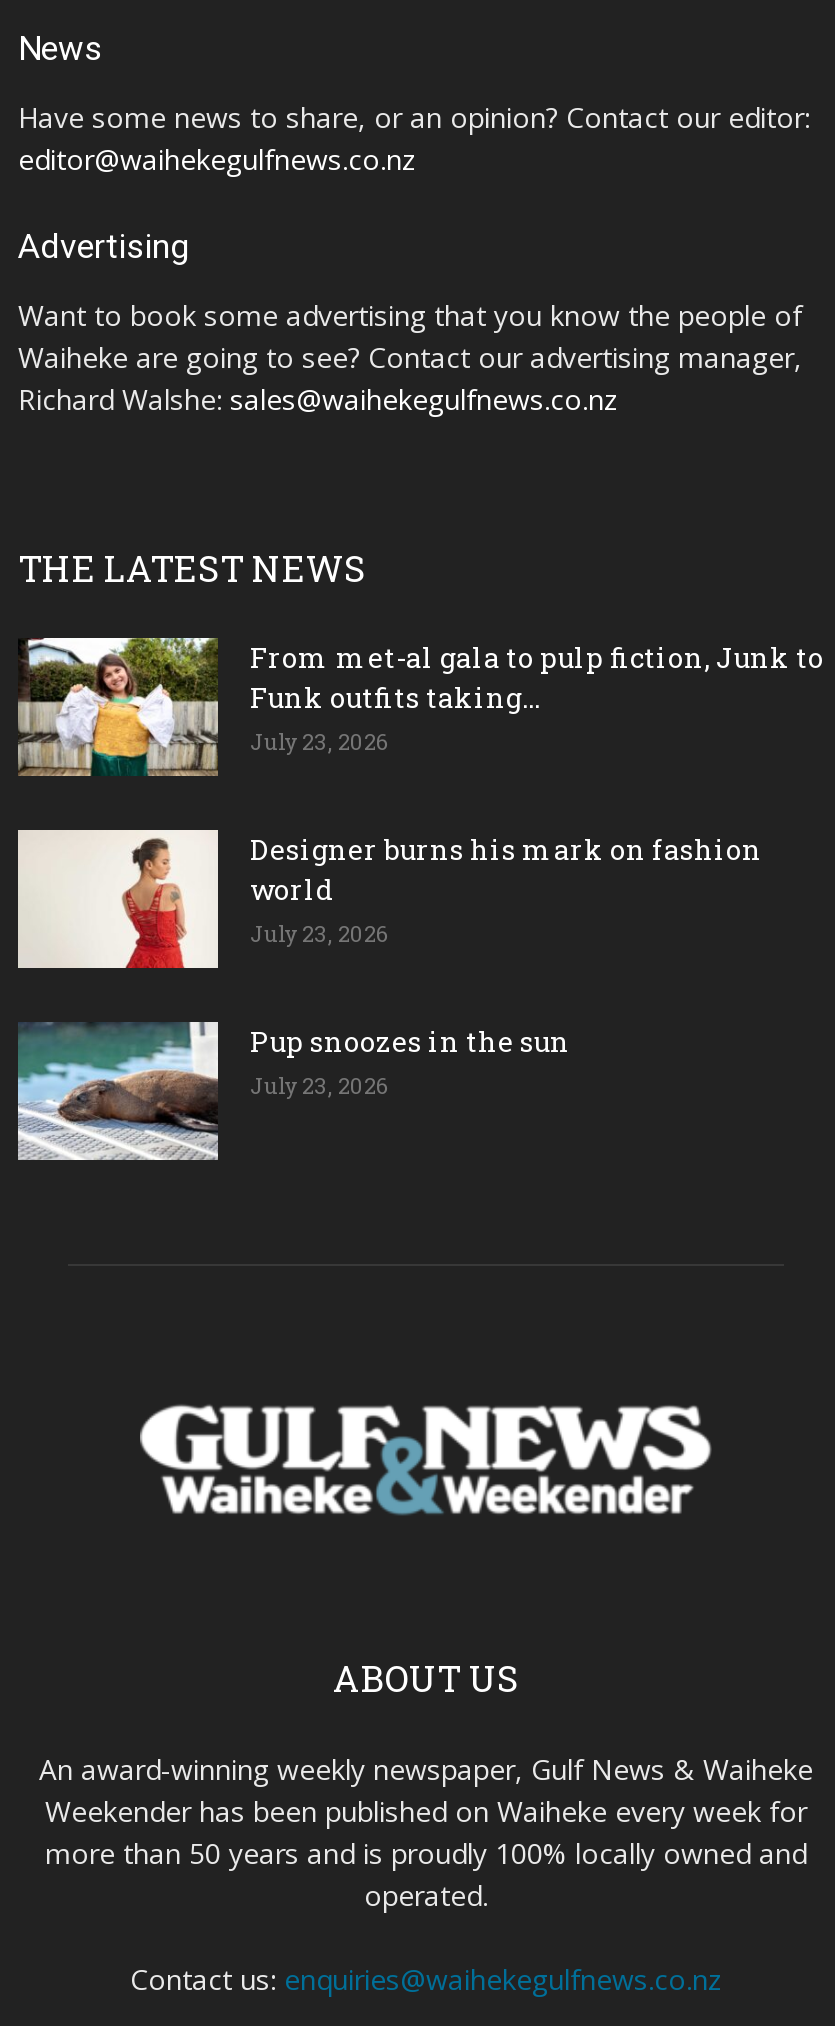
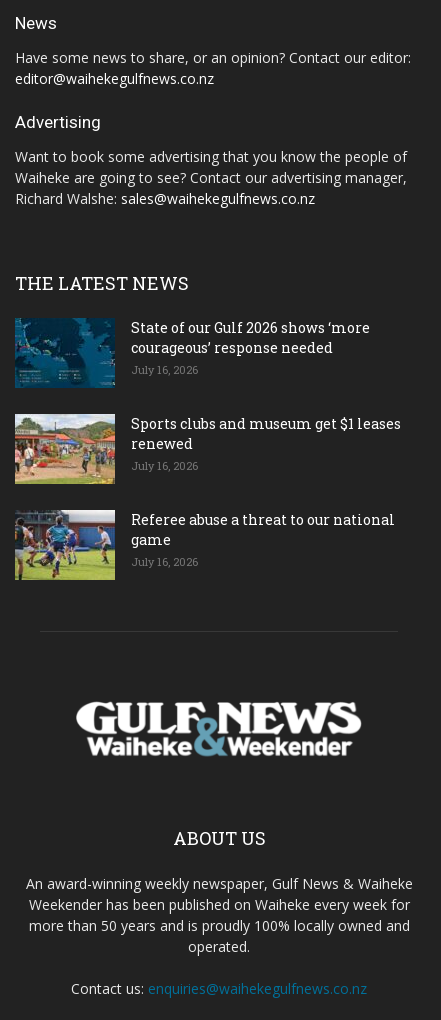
[16,636,824,778] [image] | From met-al gala to pulp fiction, Junk to | Funk outfits taking... | July 23, 2026 -> [14,318,370,388] [image] | State of our Gulf 2026 shows ‘more | courageous’ response needed | July 16, 2026
[16,830,762,970] [image] | Designer burns his mark on fashion | world | July 23, 2026 -> [14,414,401,485] [image] | Sports clubs and museum get $1 leases | renewed | July 16, 2026
[16,1020,570,1162] [image] | Pup snoozes in the sun | July 23, 2026 -> [14,509,395,581] [image] | Referee abuse a threat to our national | game | July 16, 2026

